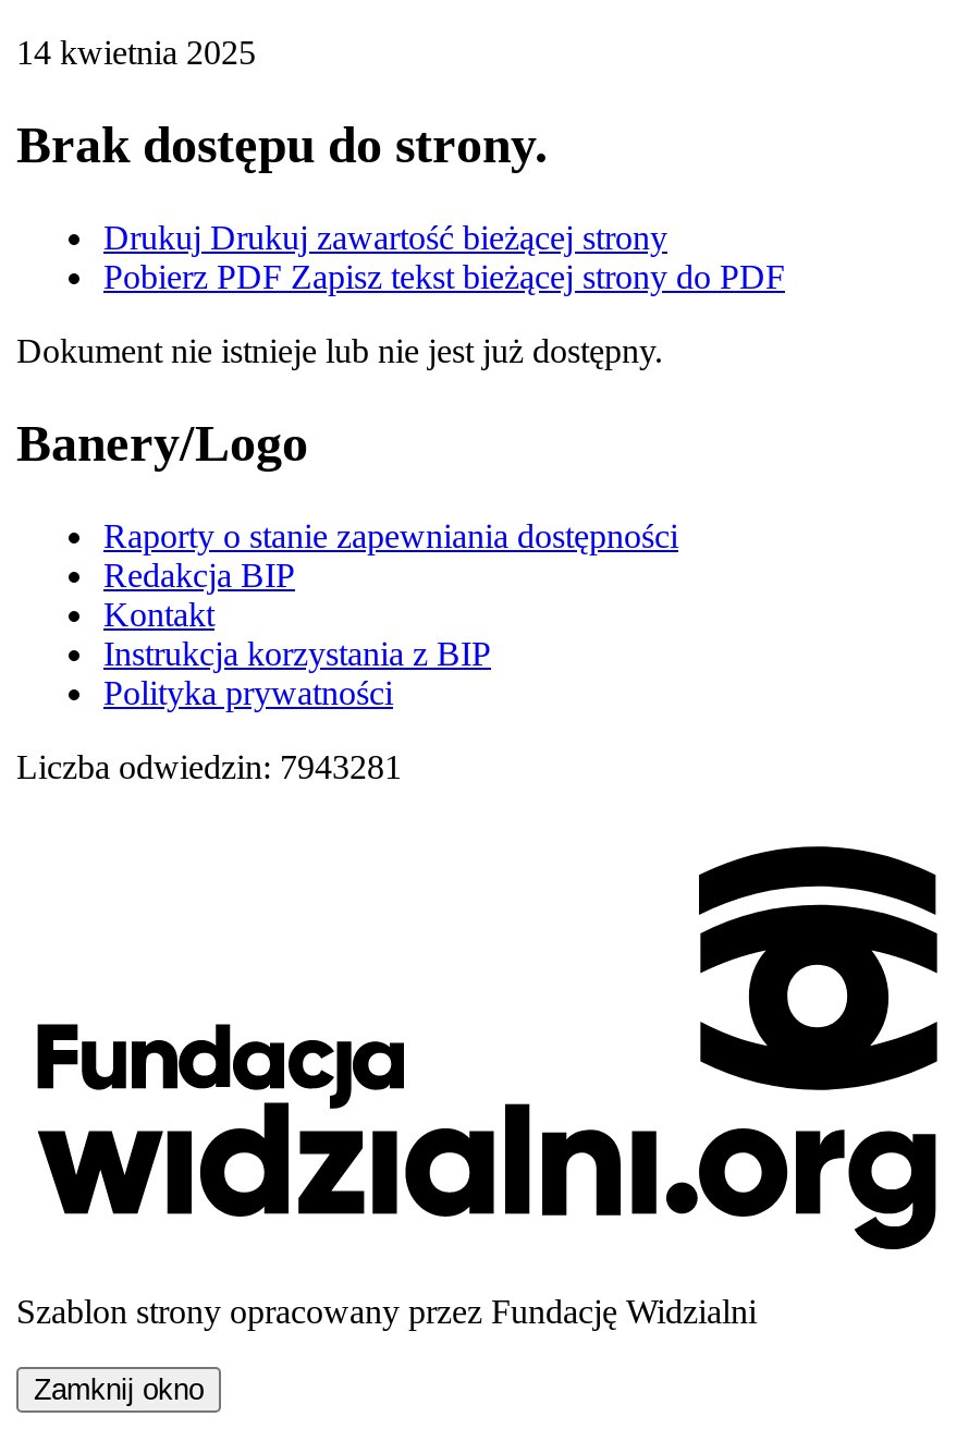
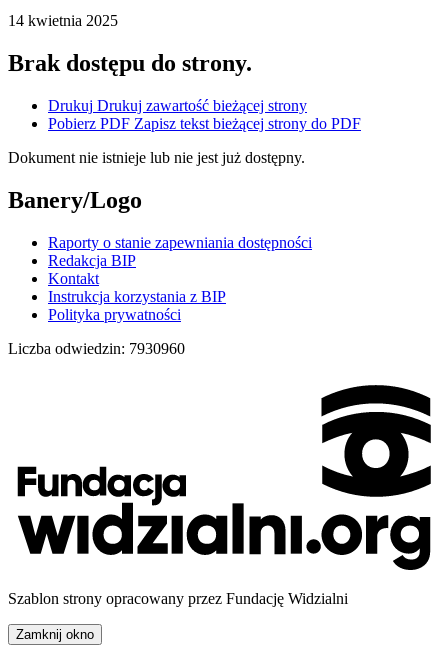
[16,748,402,785] Liczba odwiedzin: 7943281 -> [8,340,185,357] Liczba odwiedzin: 7930960

